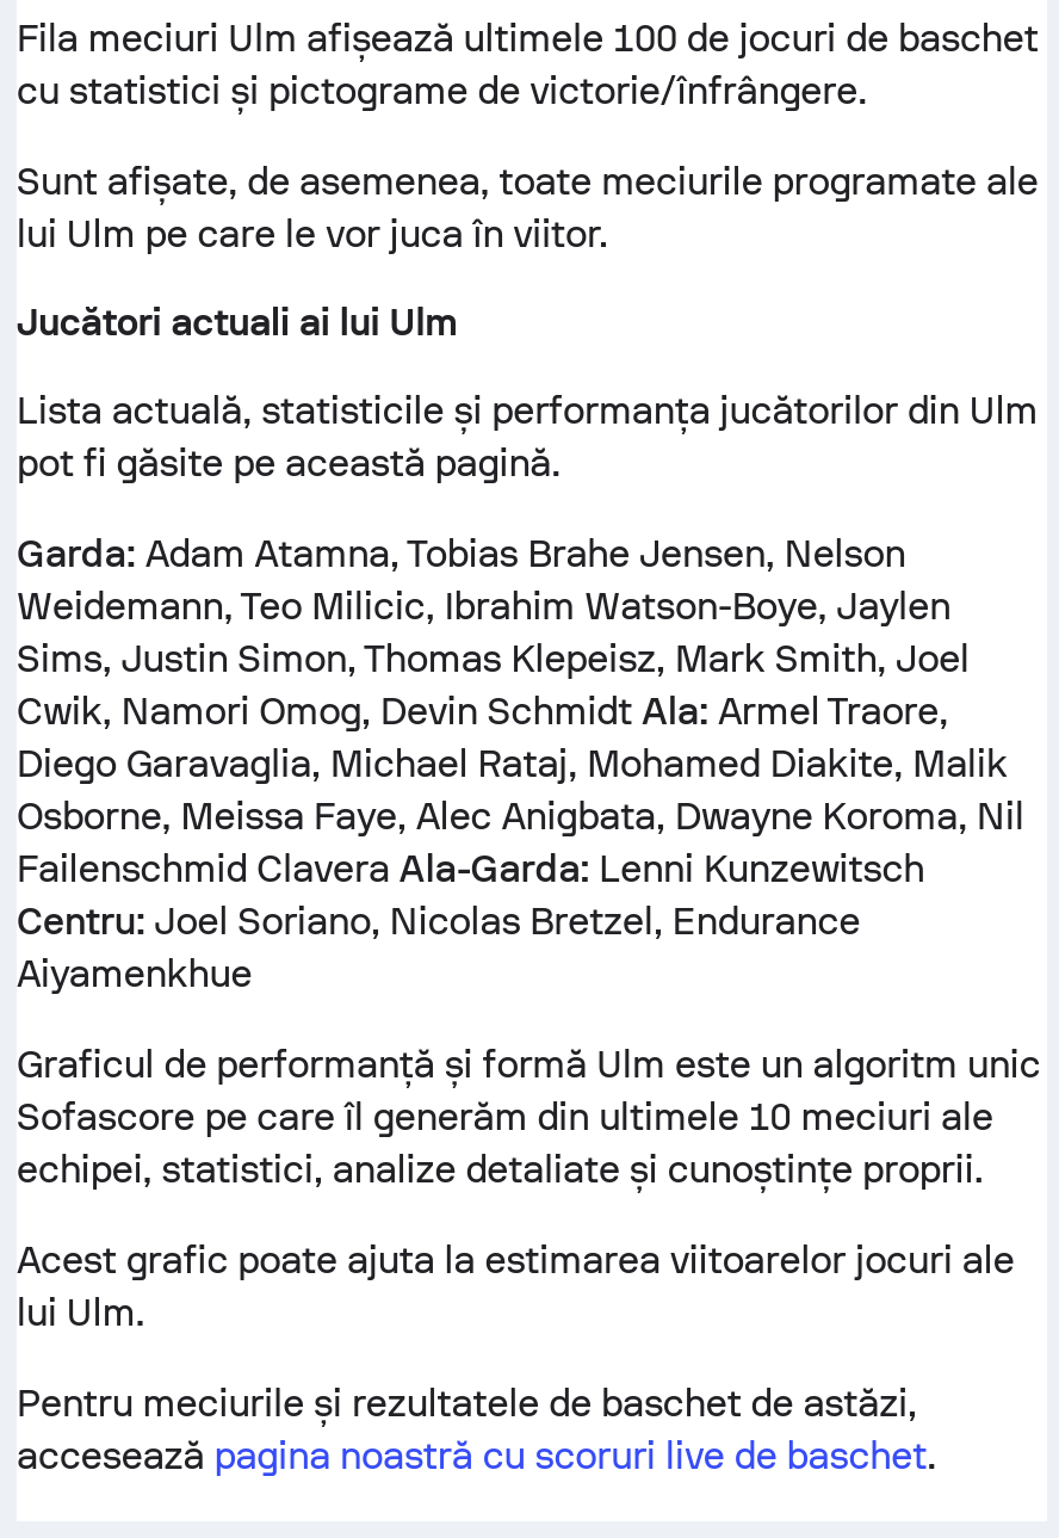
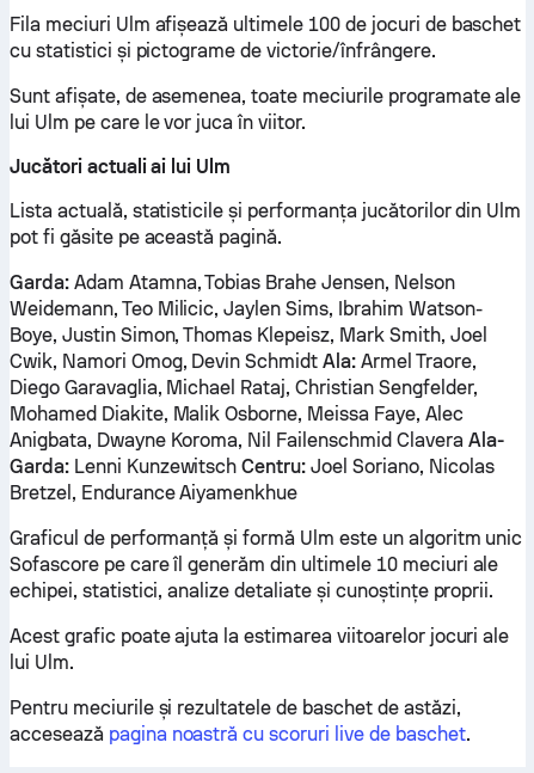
[17,583,970,681] Weidemann, Teo Milicic, Ibrahim Watson-Boye, Jaylen | Sims, Justin Simon, Thomas Klepeisz, Mark Smith, Joel -> [10,297,487,346] Weidemann, Teo Milicic, Jaylen Sims, Ibrahim Watson- | Boye, Justin Simon, Thomas Klepeisz, Mark Smith, Joel
[17,741,1024,996] Diego Garavaglia, Michael Rataj, Mohamed Diakite, Malik | Osborne, Meissa Faye, Alec Anigbata, Dwayne Koroma, Nil | Failenschmid Clavera Ala-Garda: Lenni Kunzewitsch | Centru: Joel Soriano, Nicolas Bretzel, Endurance | Aiyamenkhue -> [10,376,504,504] Diego Garavaglia, Michael Rataj, Christian Sengfelder, | Mohamed Diakite, Malik Osborne, Meissa Faye, Alec | Anigbata, Dwayne Koroma, Nil Failenschmid Clavera Ala- | Garda: Lenni Kunzewitsch Centru: Joel Soriano, Nicolas | Bretzel, Endurance Aiyamenkhue

